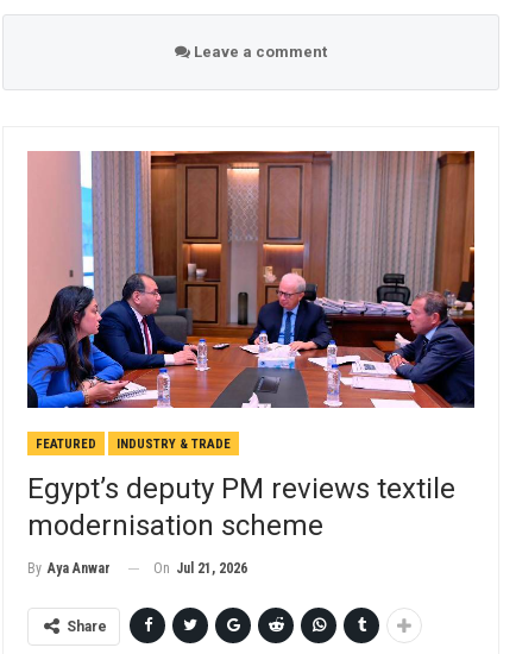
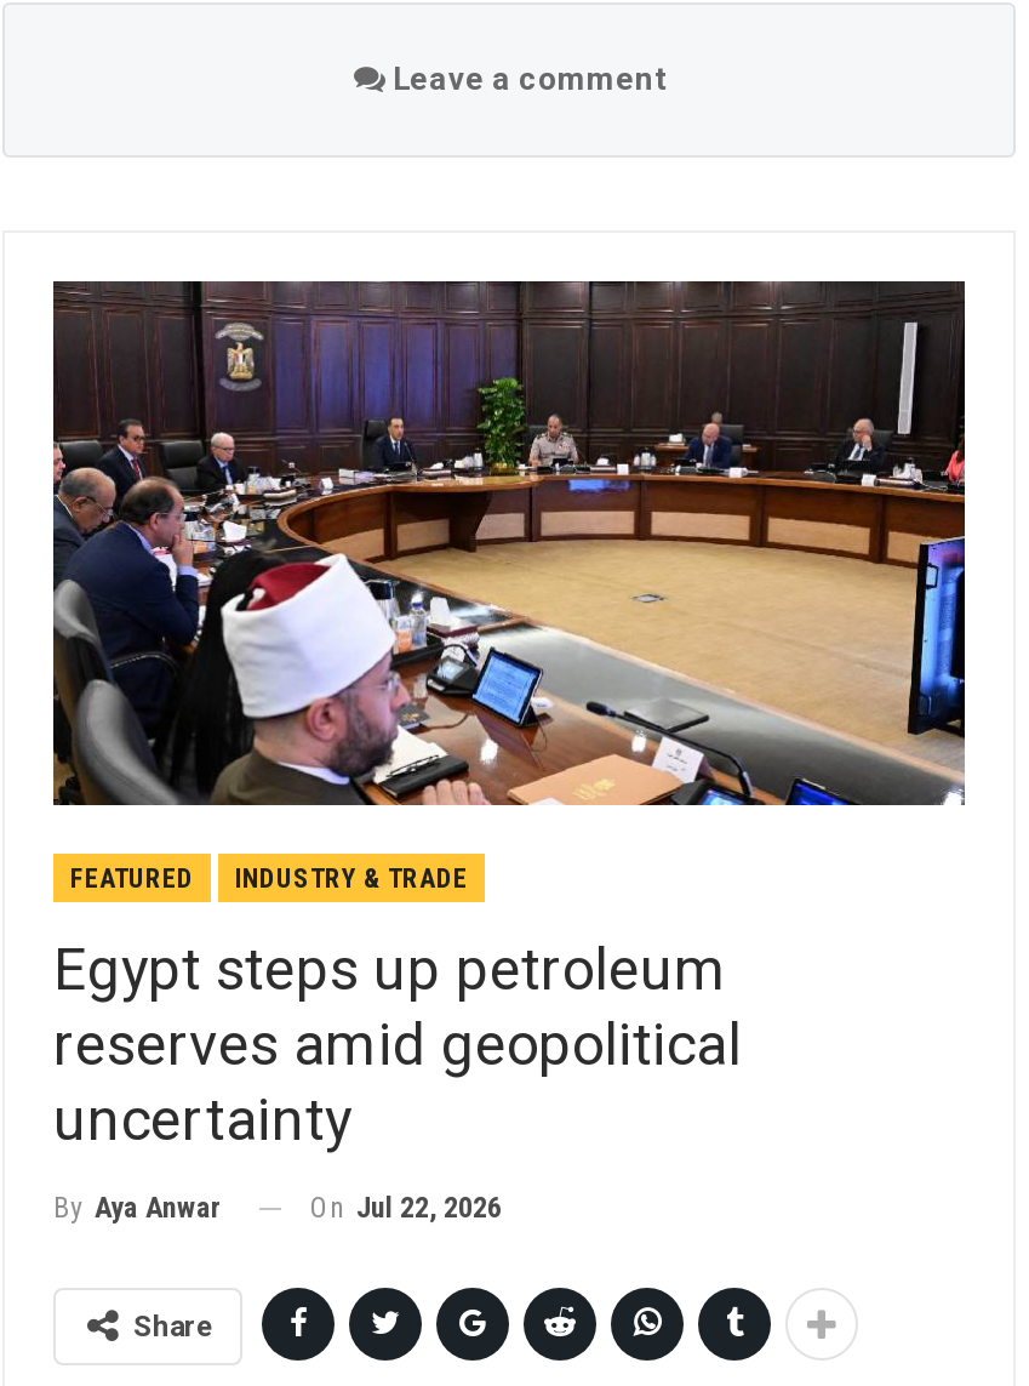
[26,150,476,409] [image] -> [51,279,967,808] [image]
[27,472,455,542] Egypt’s deputy PM reviews textile | modernisation scheme -> [53,935,742,1153] Egypt steps up petroleum | reserves amid geopolitical | uncertainty
[153,560,247,576] On Jul 21, 2026 -> [310,1190,502,1224] On Jul 22, 2026

